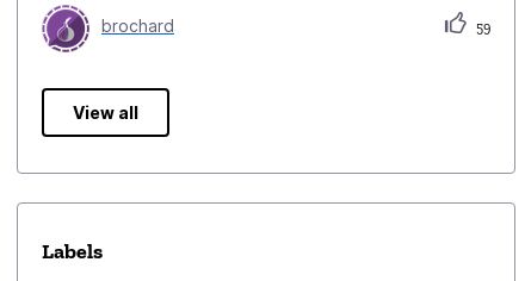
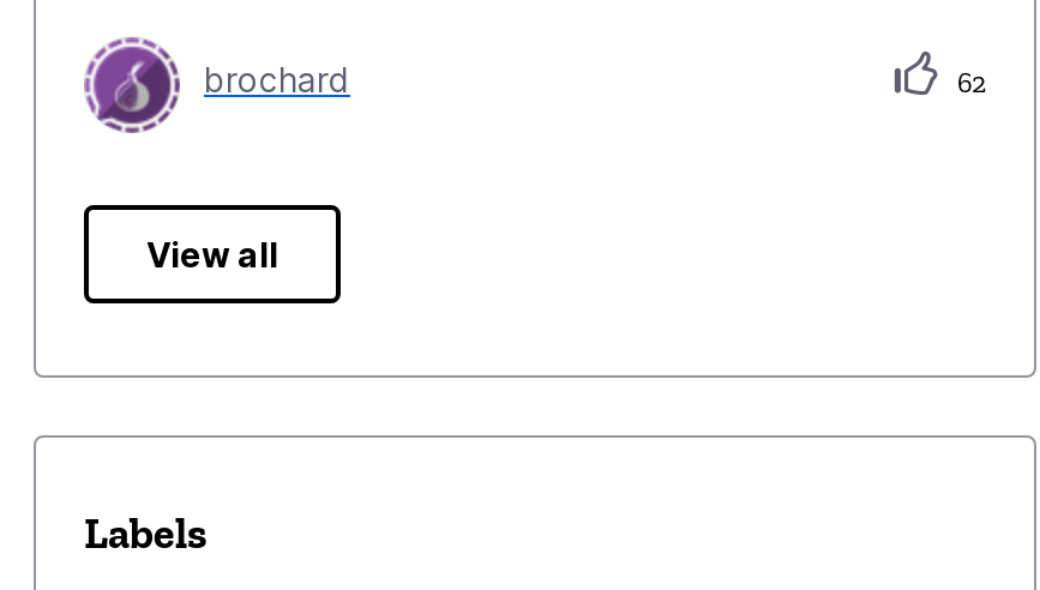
[472,20,490,36] 59 -> [950,67,986,100] 62

